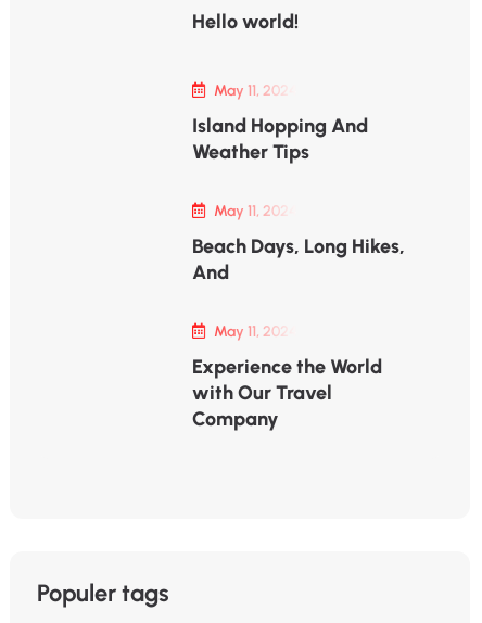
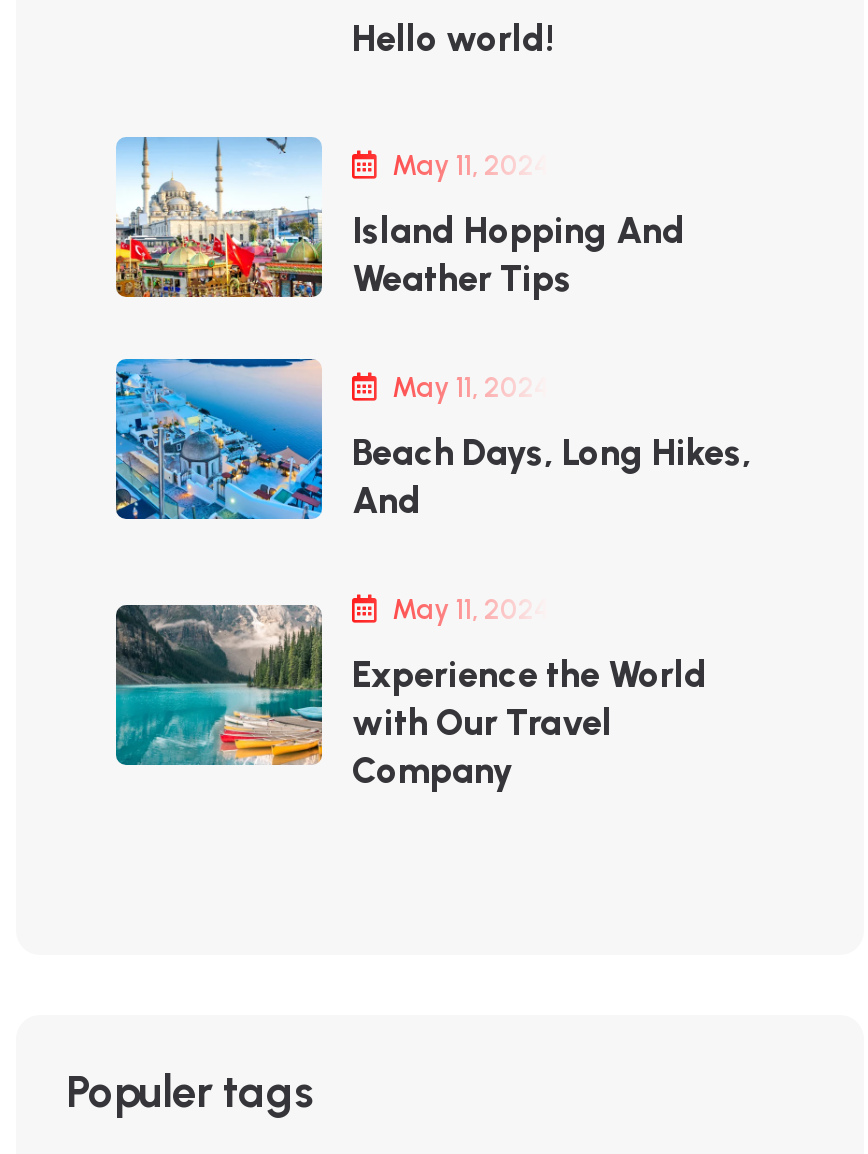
none -> [114,135,324,299] [image]
none -> [114,357,324,521] [image]
none -> [114,603,324,767] [image]

